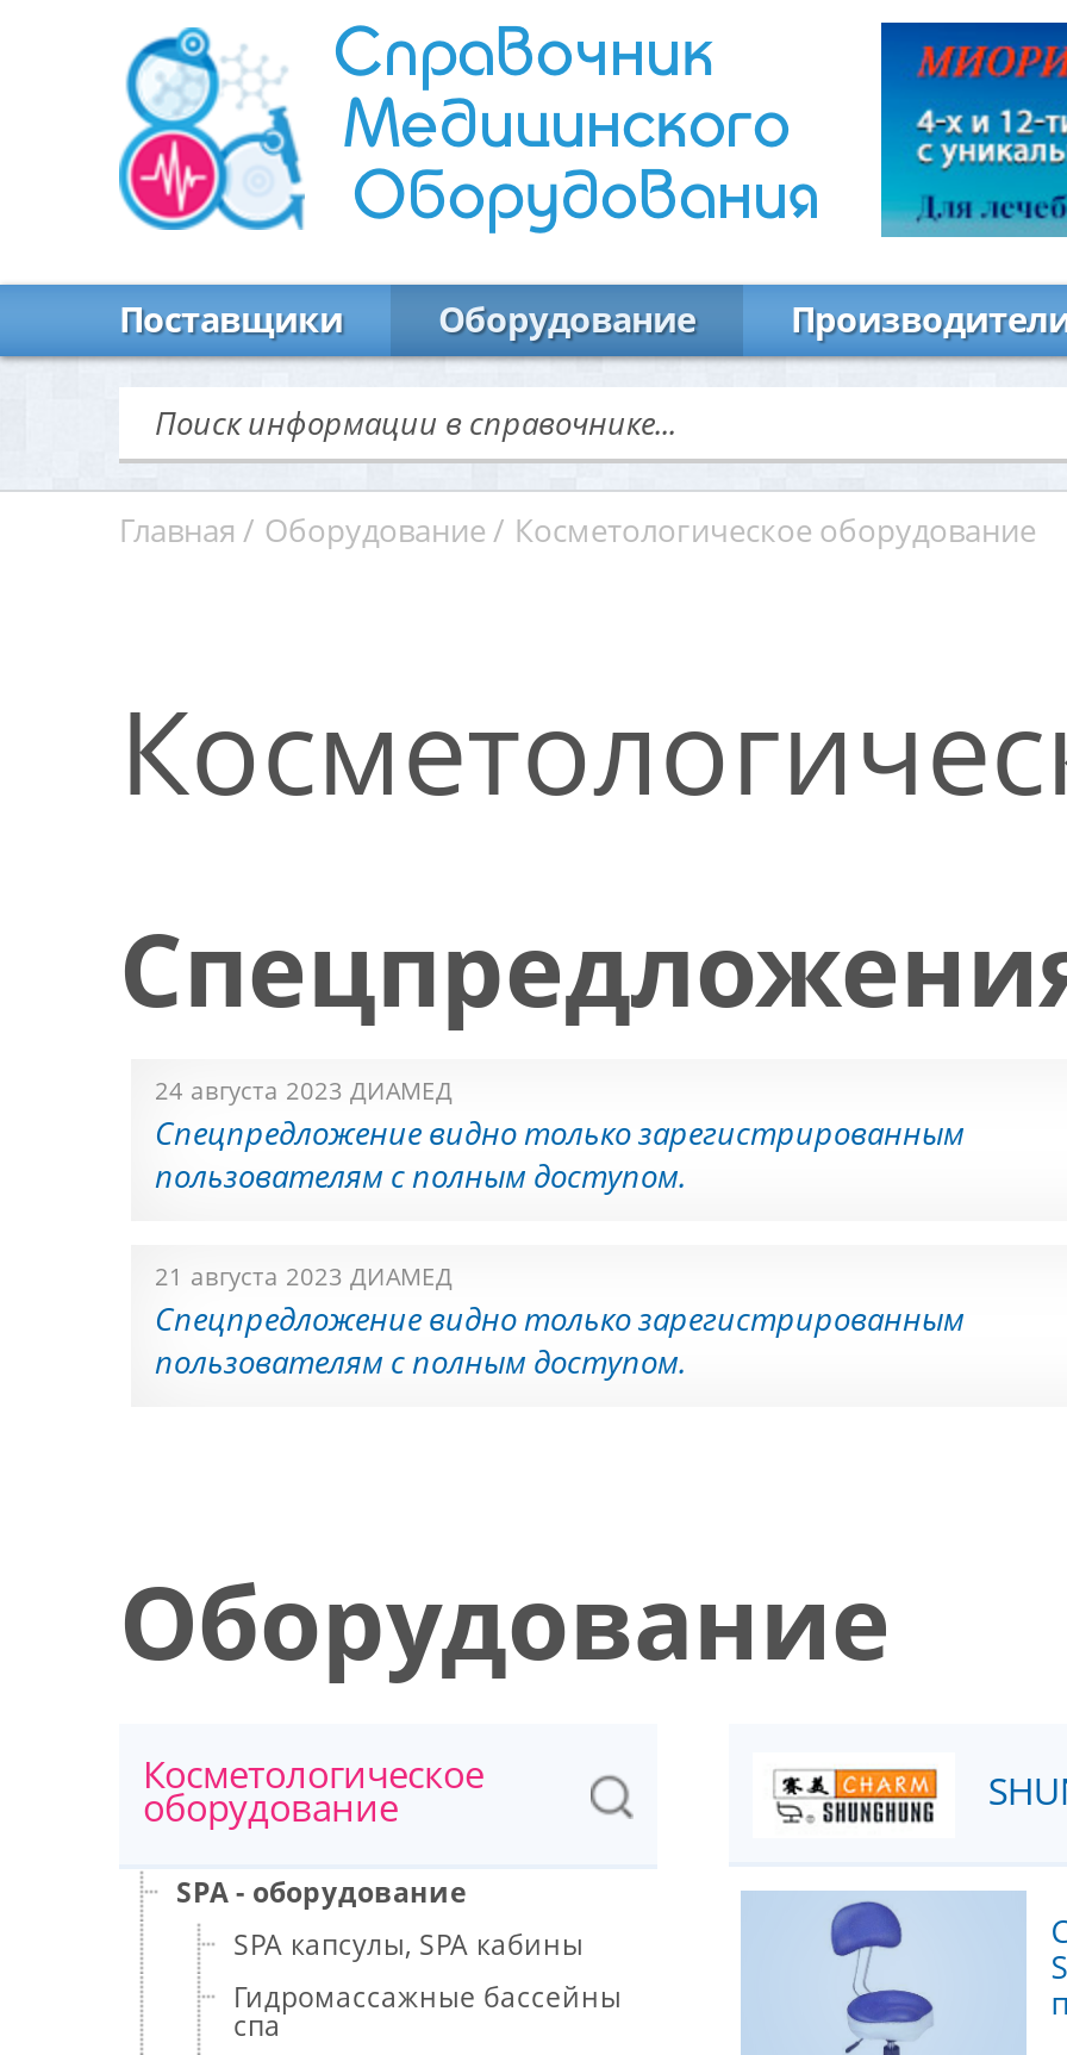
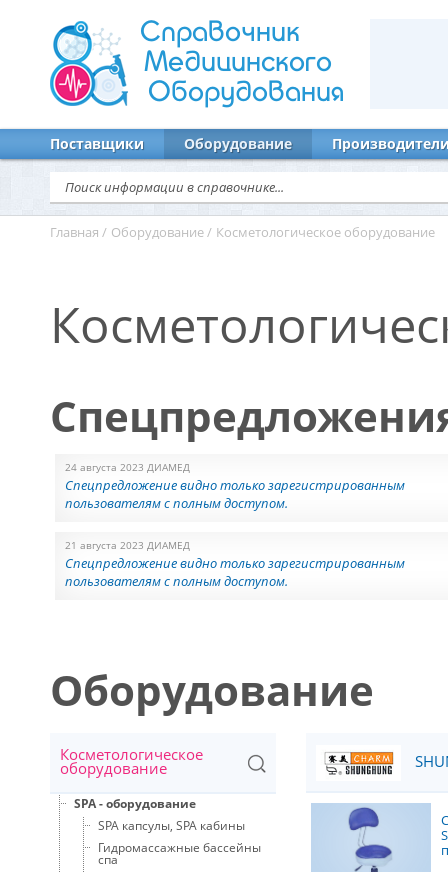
[879,20,1060,239] [image] -> none

